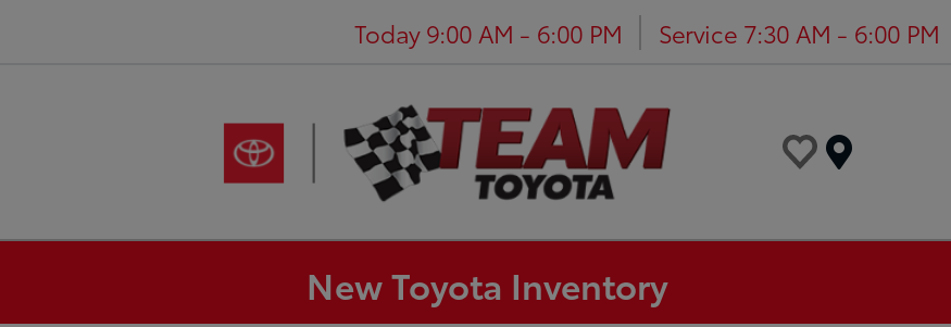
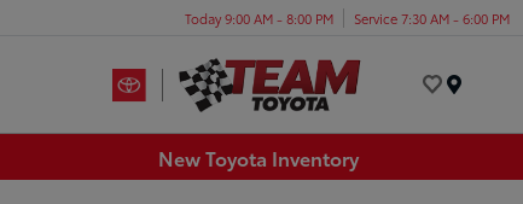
[354,14,939,49] Today 9:00 AM - 6:00 PM Service 7:30 AM - 6:00 PM -> [185,8,510,27] Today 9:00 AM - 8:00 PM Service 7:30 AM - 6:00 PM

